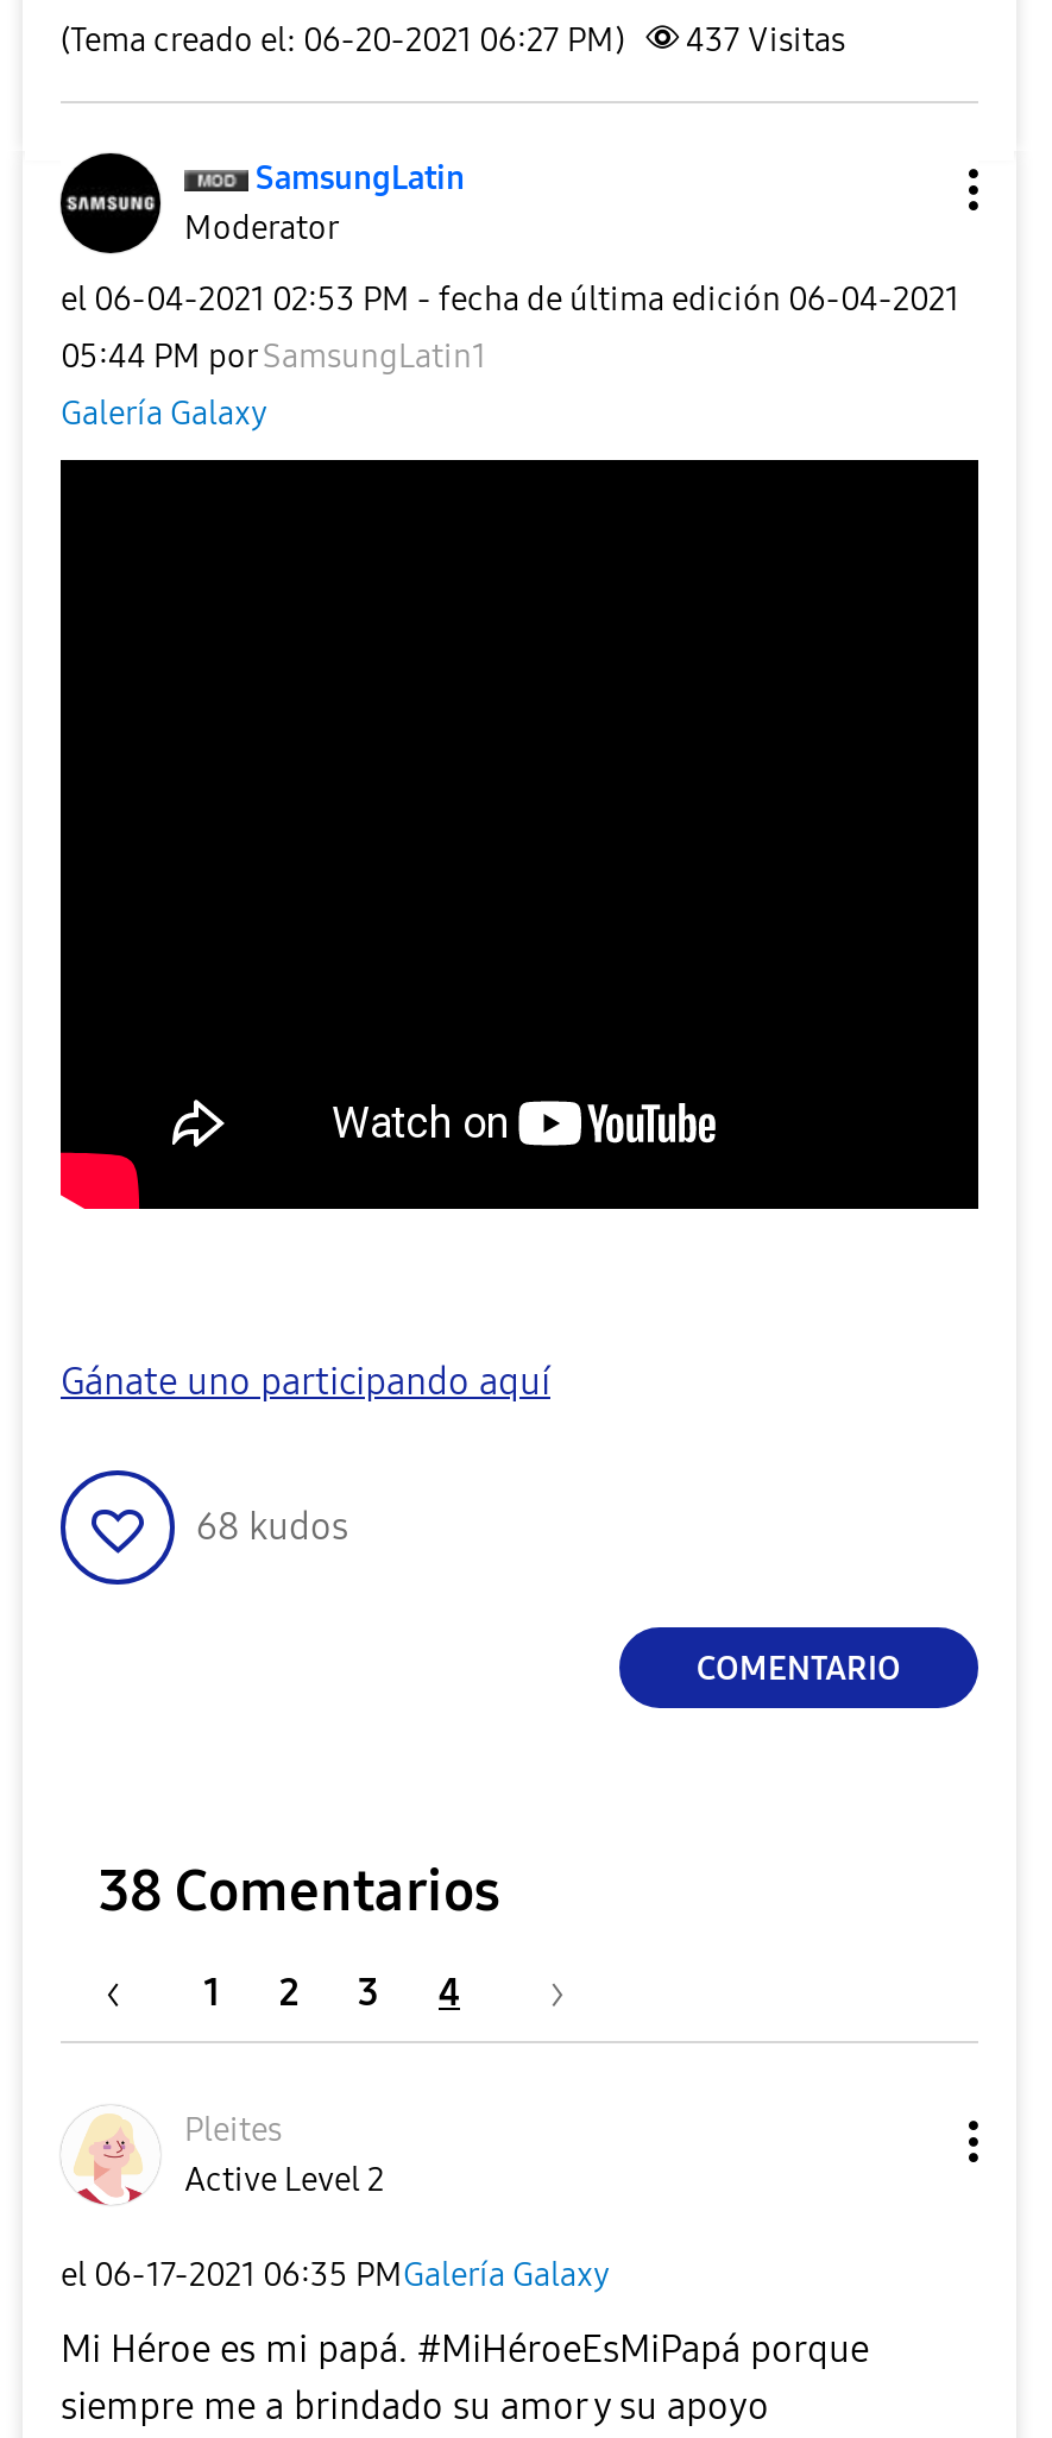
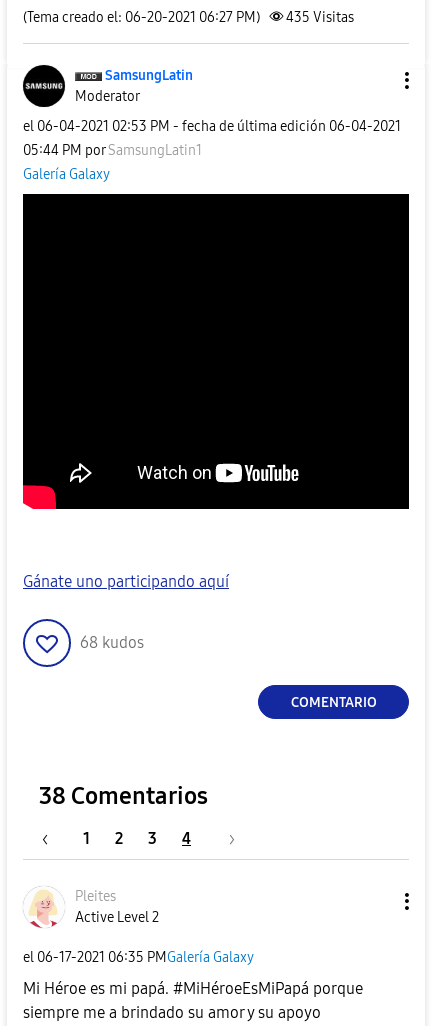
[61,20,845,61] (Tema creado el: 06-20-2021 06:27 PM) 437 Visitas -> [23,9,354,26] (Tema creado el: 06-20-2021 06:27 PM) 435 Visitas

